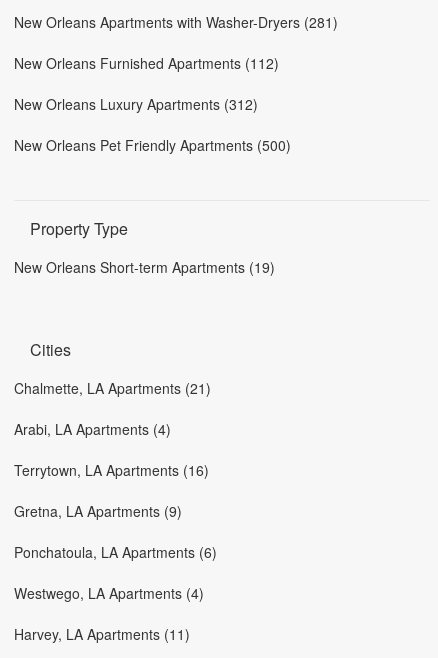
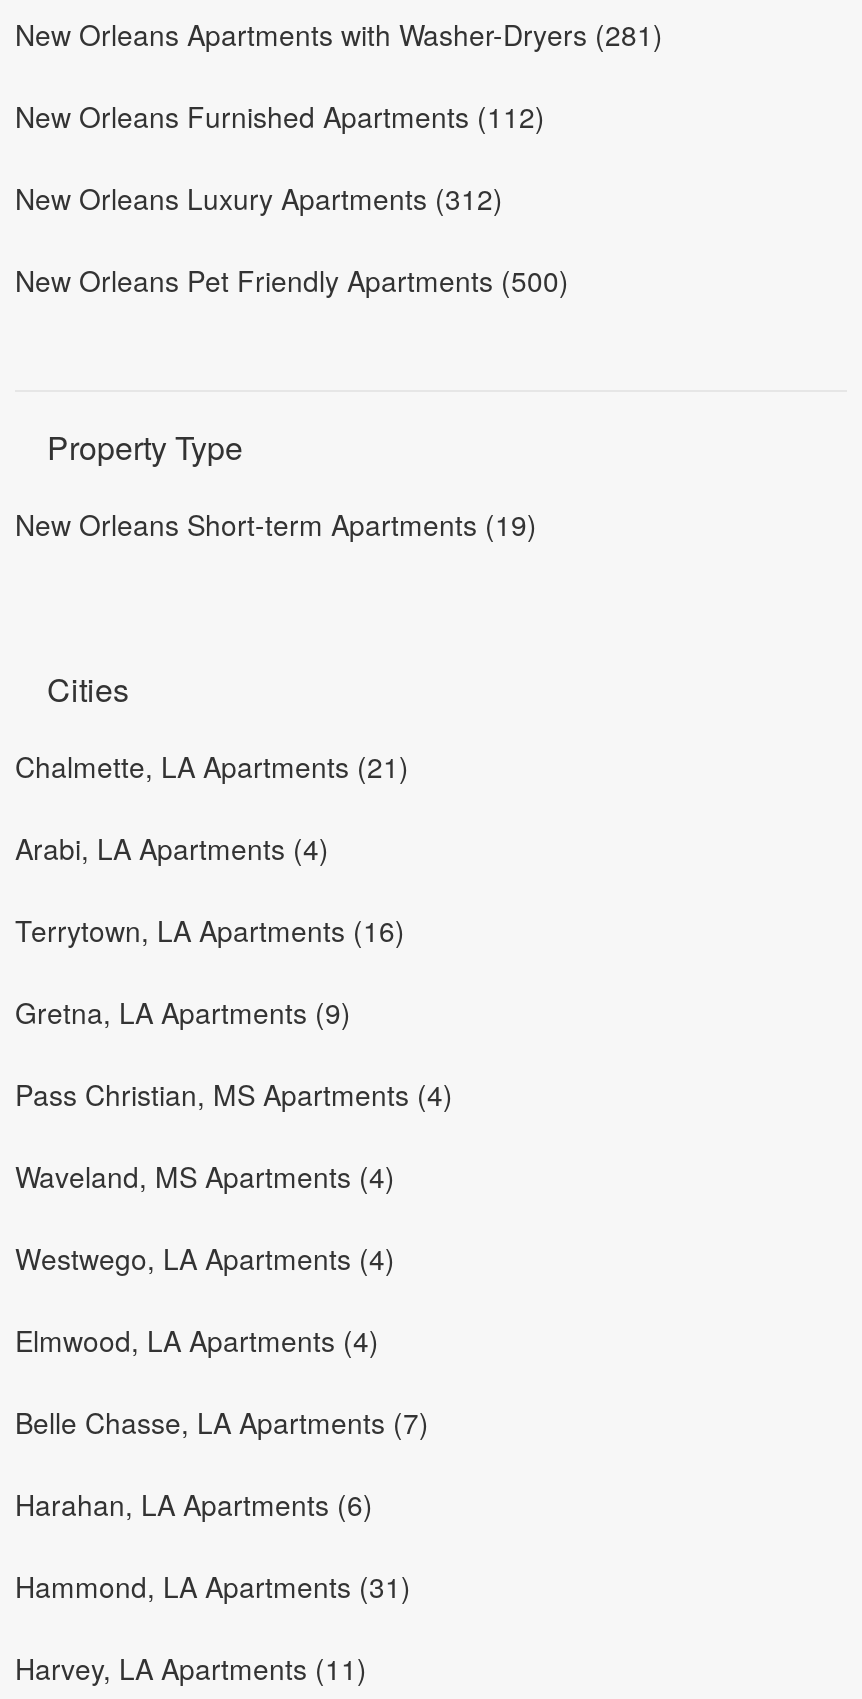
[14,542,217,562] Ponchatoula, LA Apartments (6) -> [15,1074,453,1196] Pass Christian, MS Apartments (4) | Waveland, MS Apartments (4)
none -> [15,1320,429,1606] Elmwood, LA Apartments (4) | Belle Chasse, LA Apartments (7) | Harahan, LA Apartments (6) | Hammond, LA Apartments (31)

